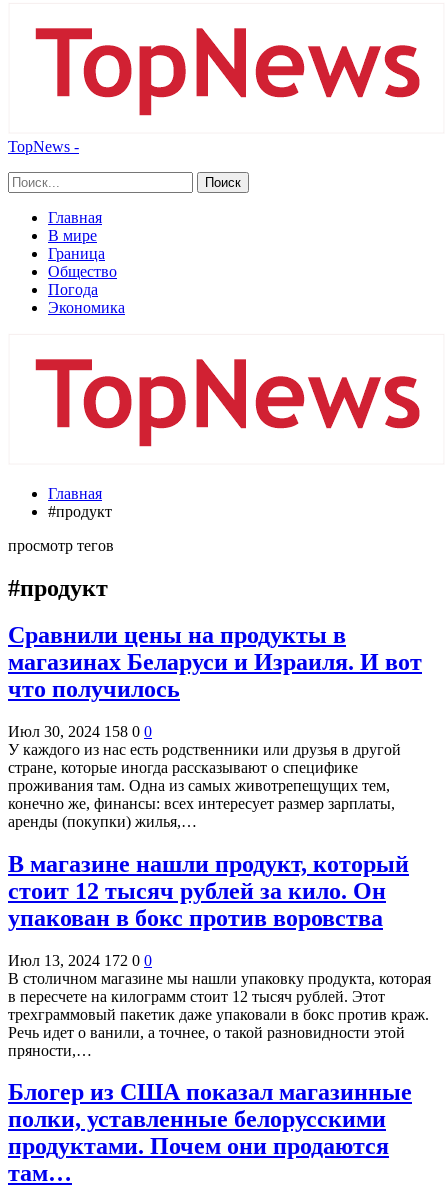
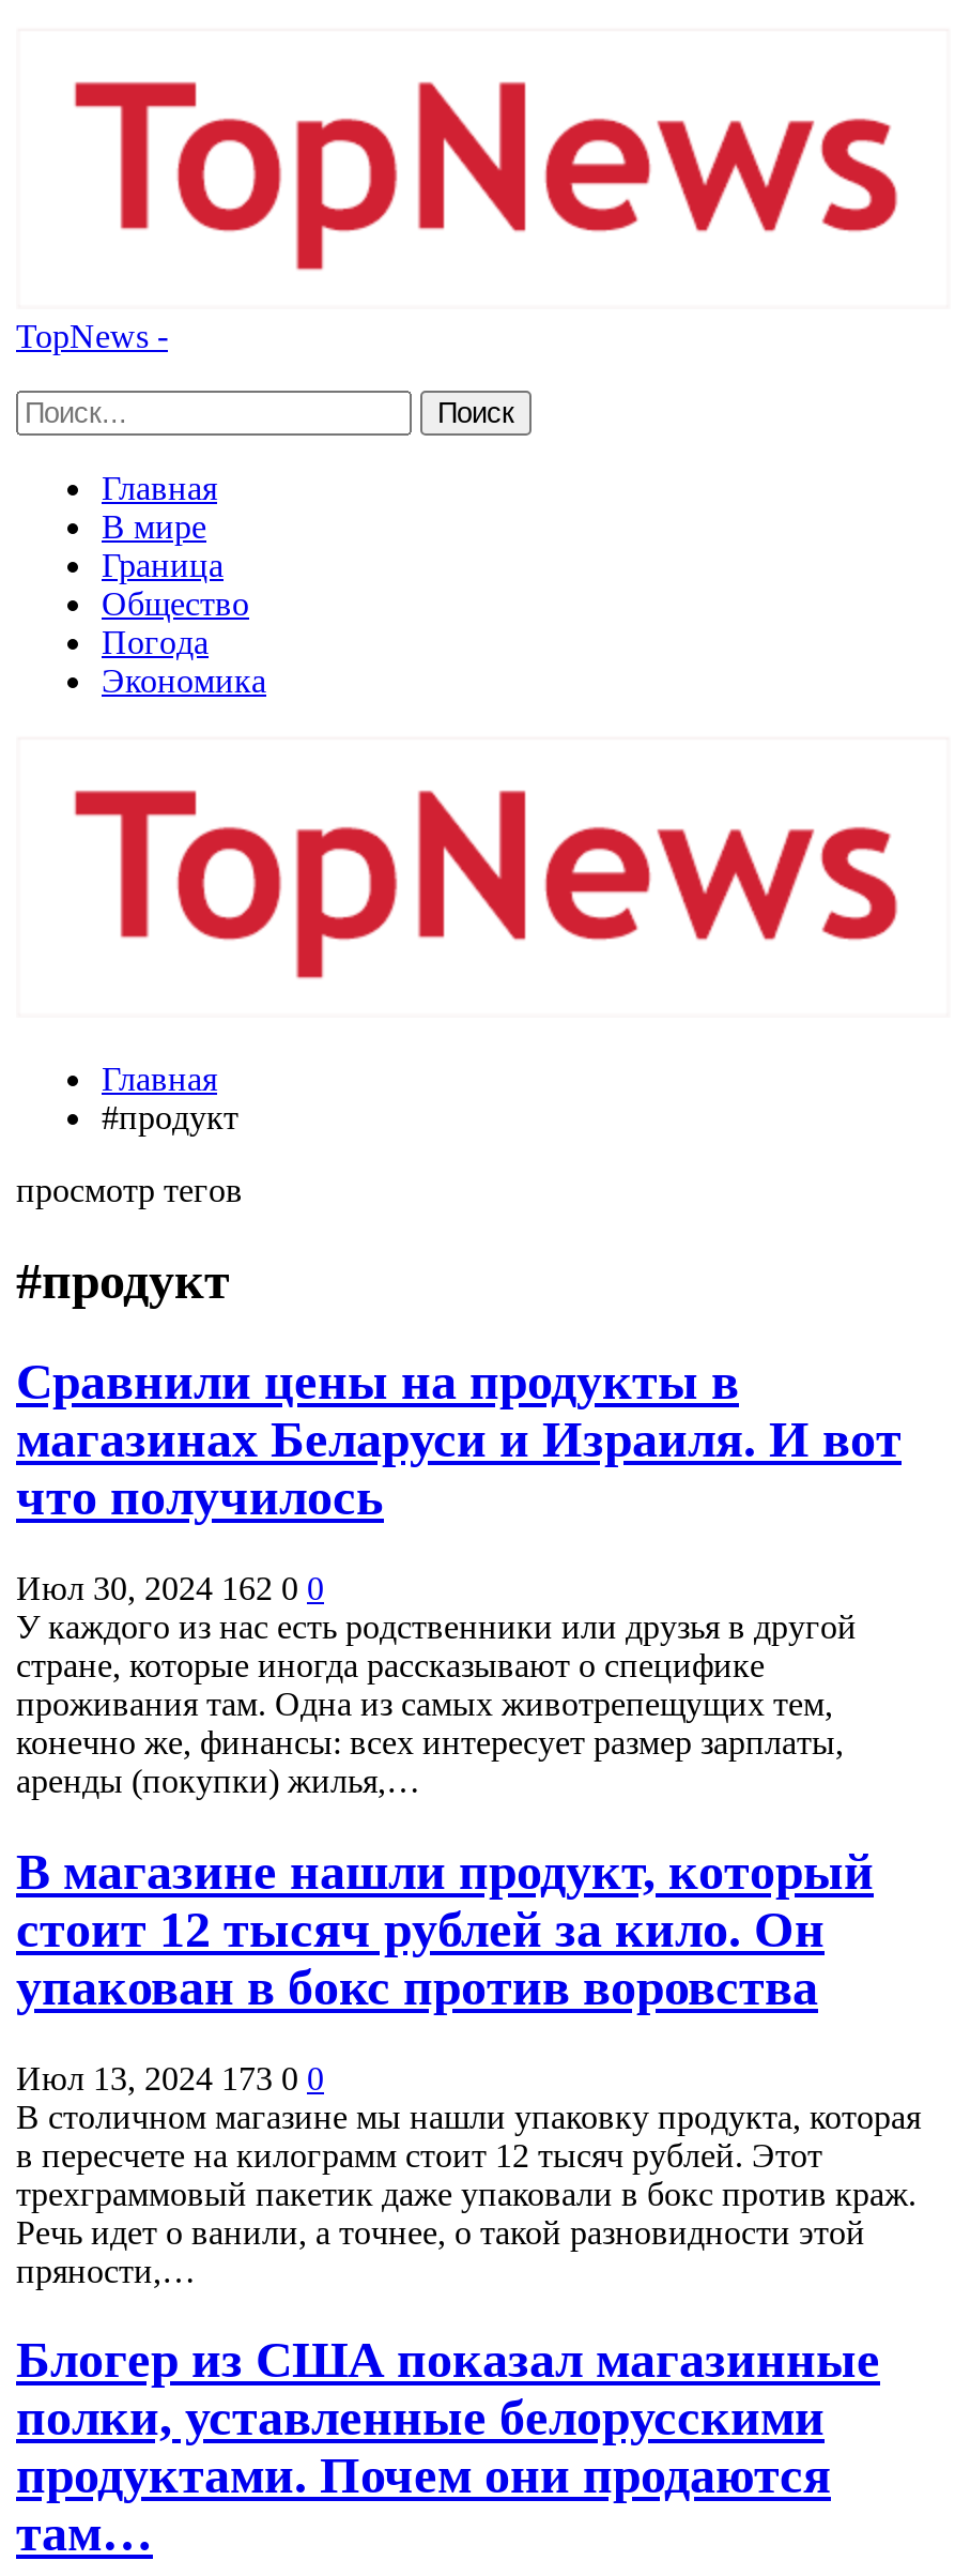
[8,723,152,740] Июл 30, 2024 158 0 0 -> [16,1569,324,1606] Июл 30, 2024 162 0 0
[8,951,152,968] Июл 13, 2024 172 0 0 -> [16,2059,324,2095] Июл 13, 2024 173 0 0

